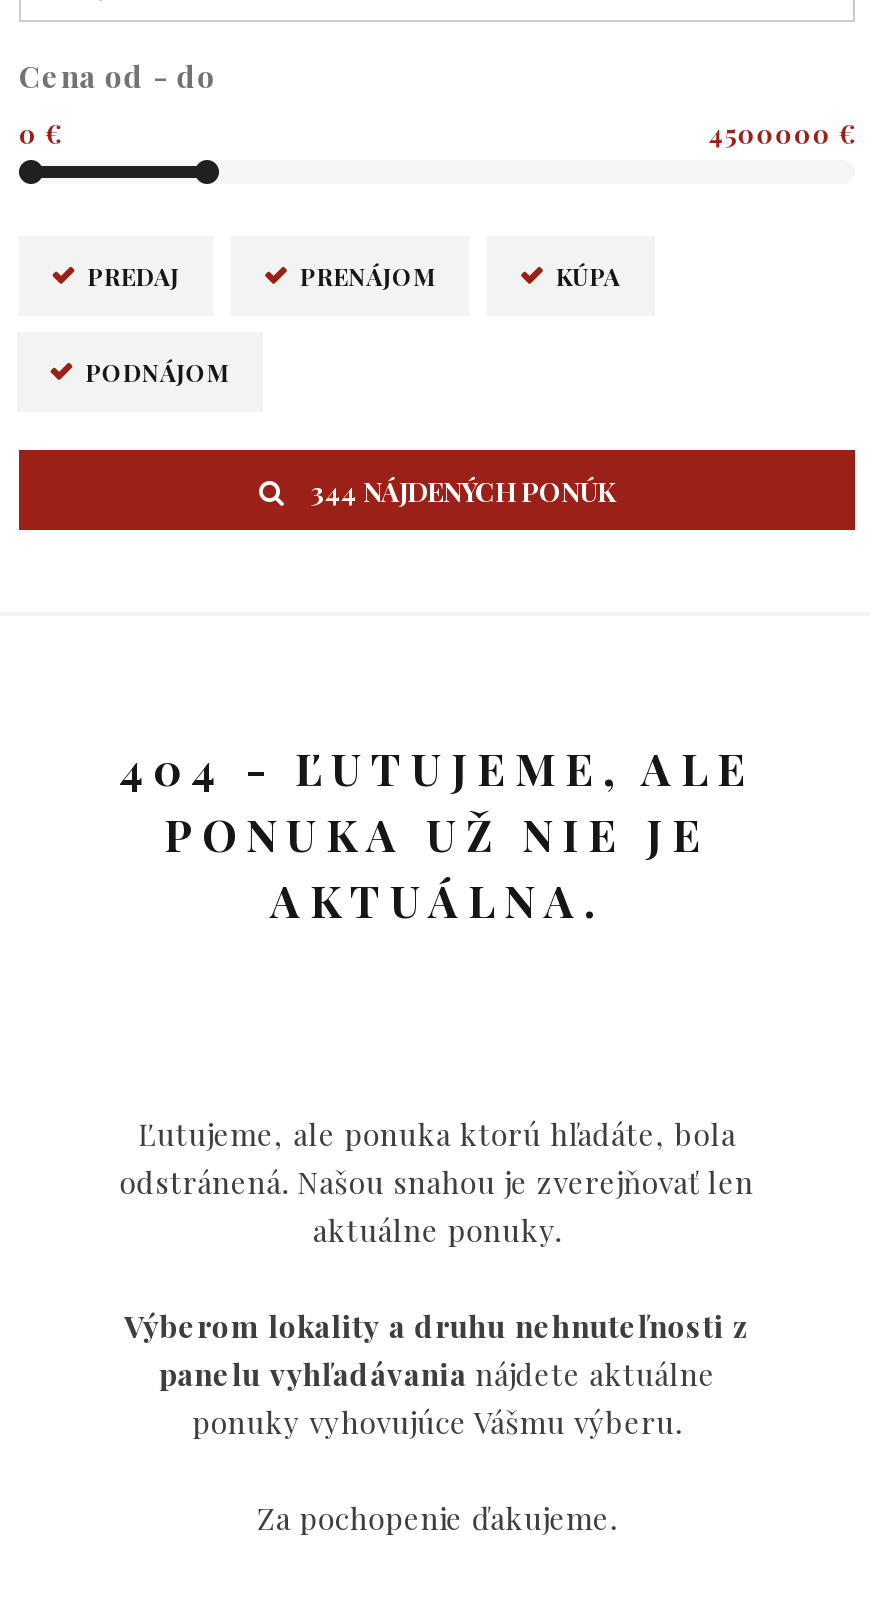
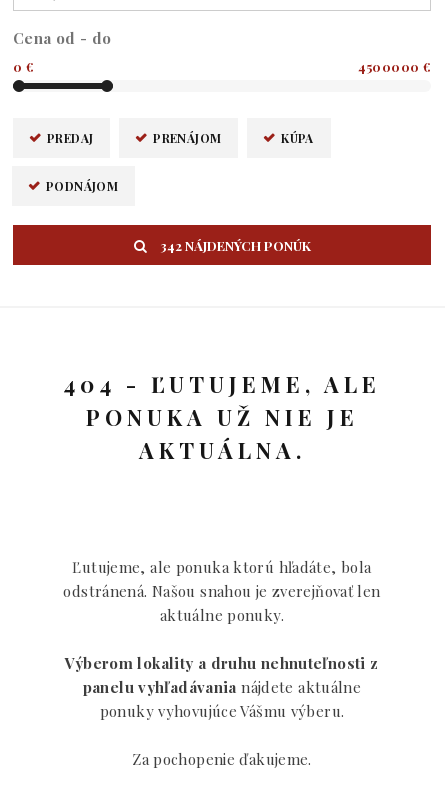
[311,472,615,508] 344 NÁJDENÝCH PONÚK -> [159,236,310,254] 342 NÁJDENÝCH PONÚK

